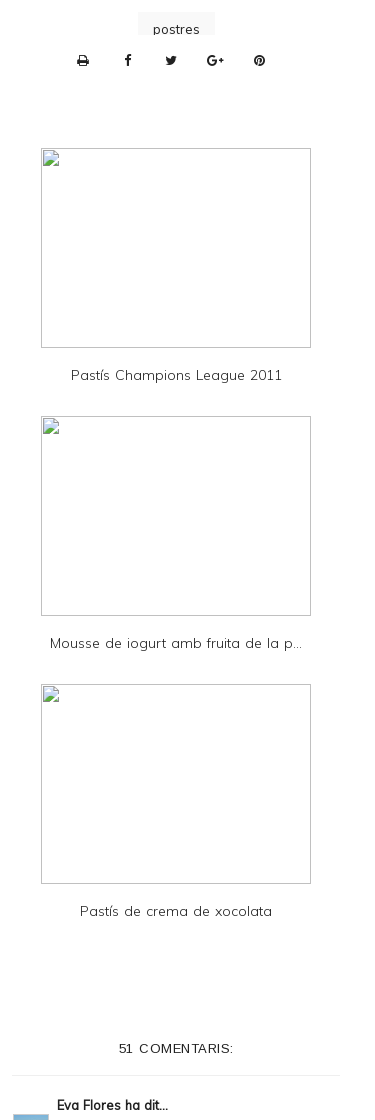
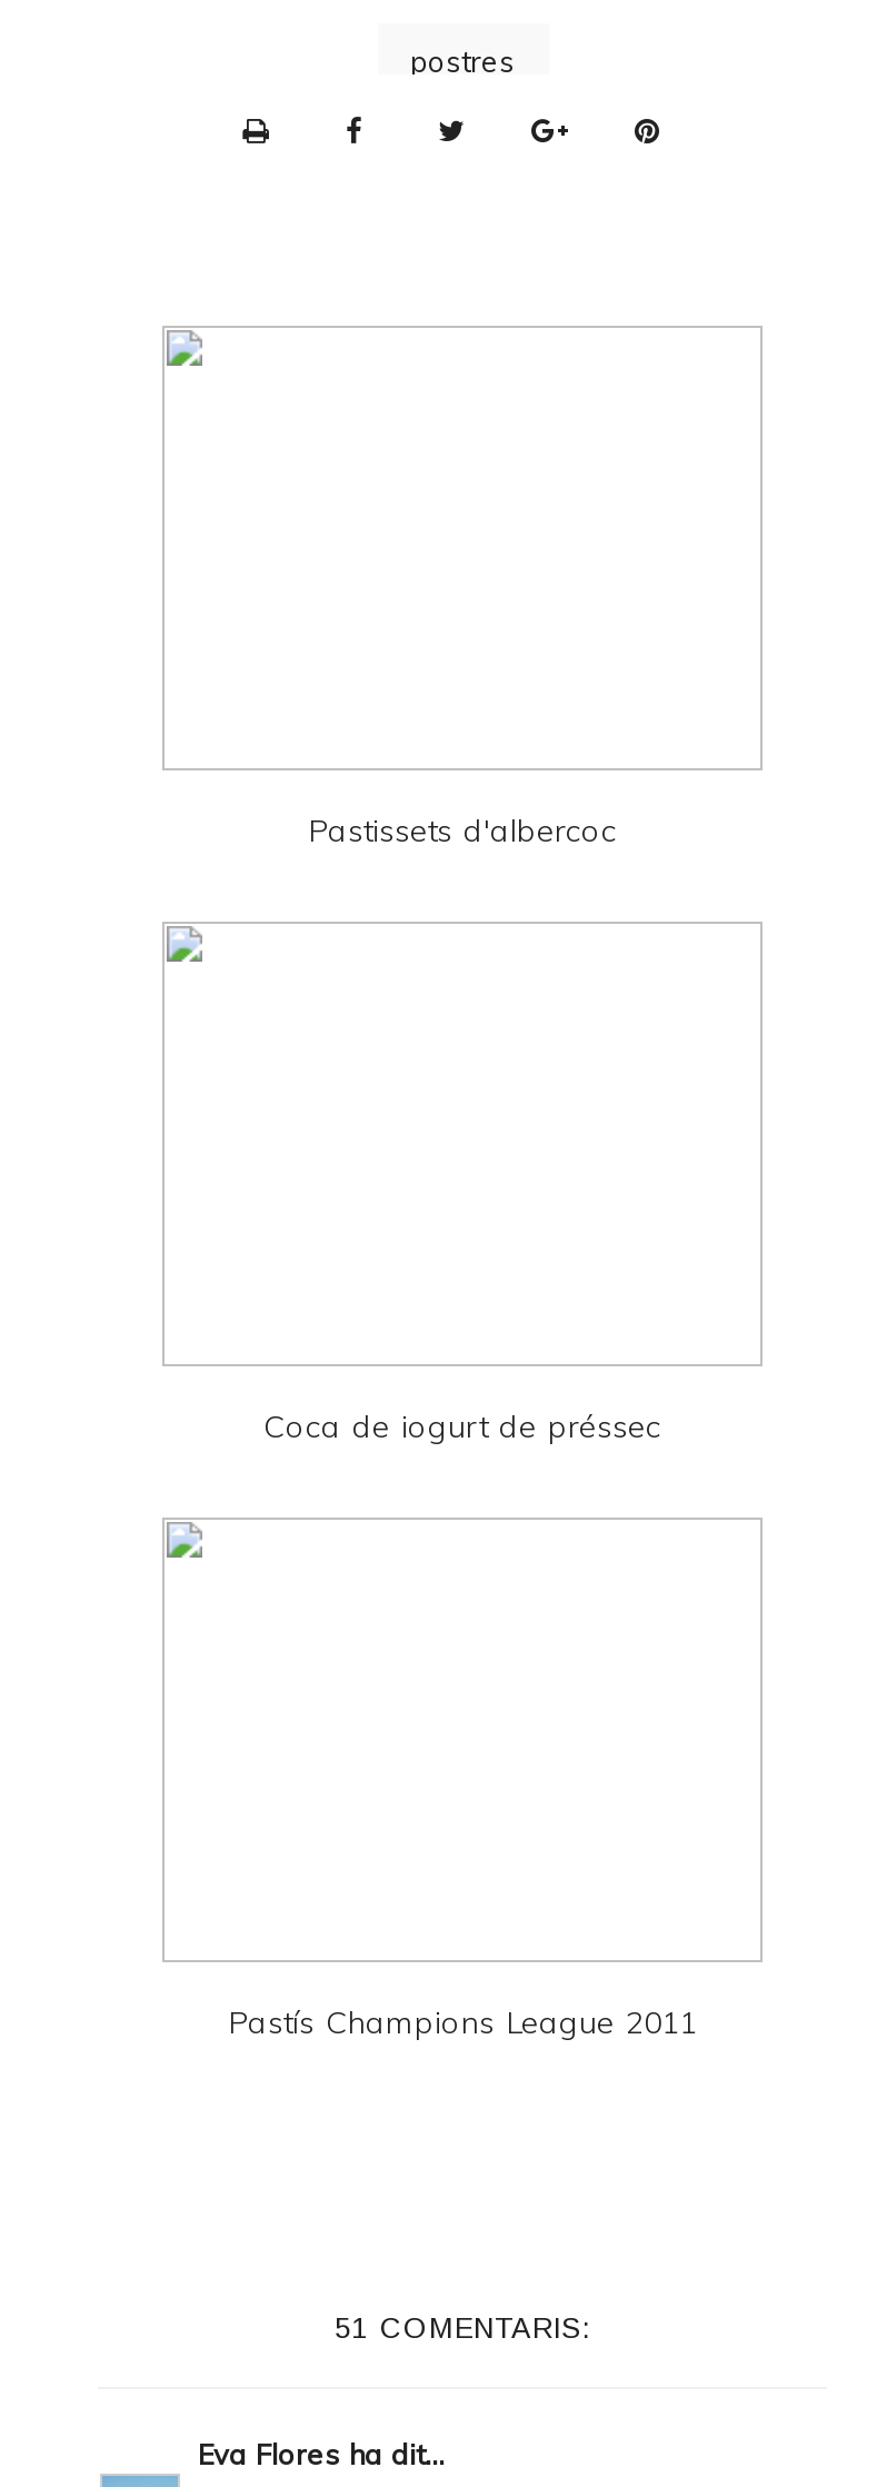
moved [70,366,281,384] -> [228,2002,697,2042]: Pastís Champions League 2011
none -> [308,810,617,850] Pastissets d'albercoc
[50,634,302,652] Mousse de iogurt amb fruita de la p... -> none
none -> [263,1406,661,1446] Coca de iogurt de préssec
[80,902,272,920] Pastís de crema de xocolata -> none

